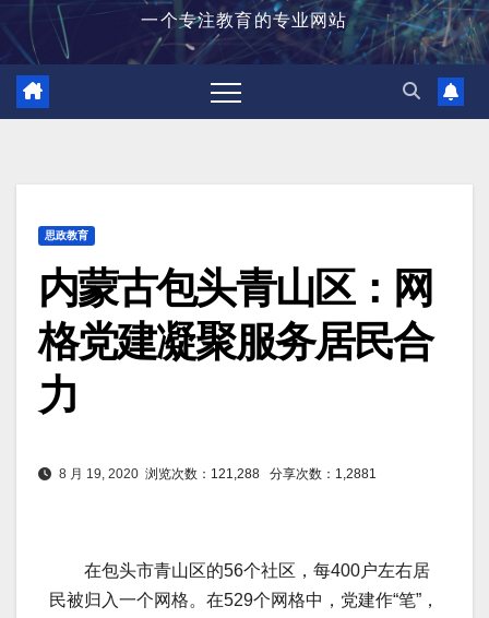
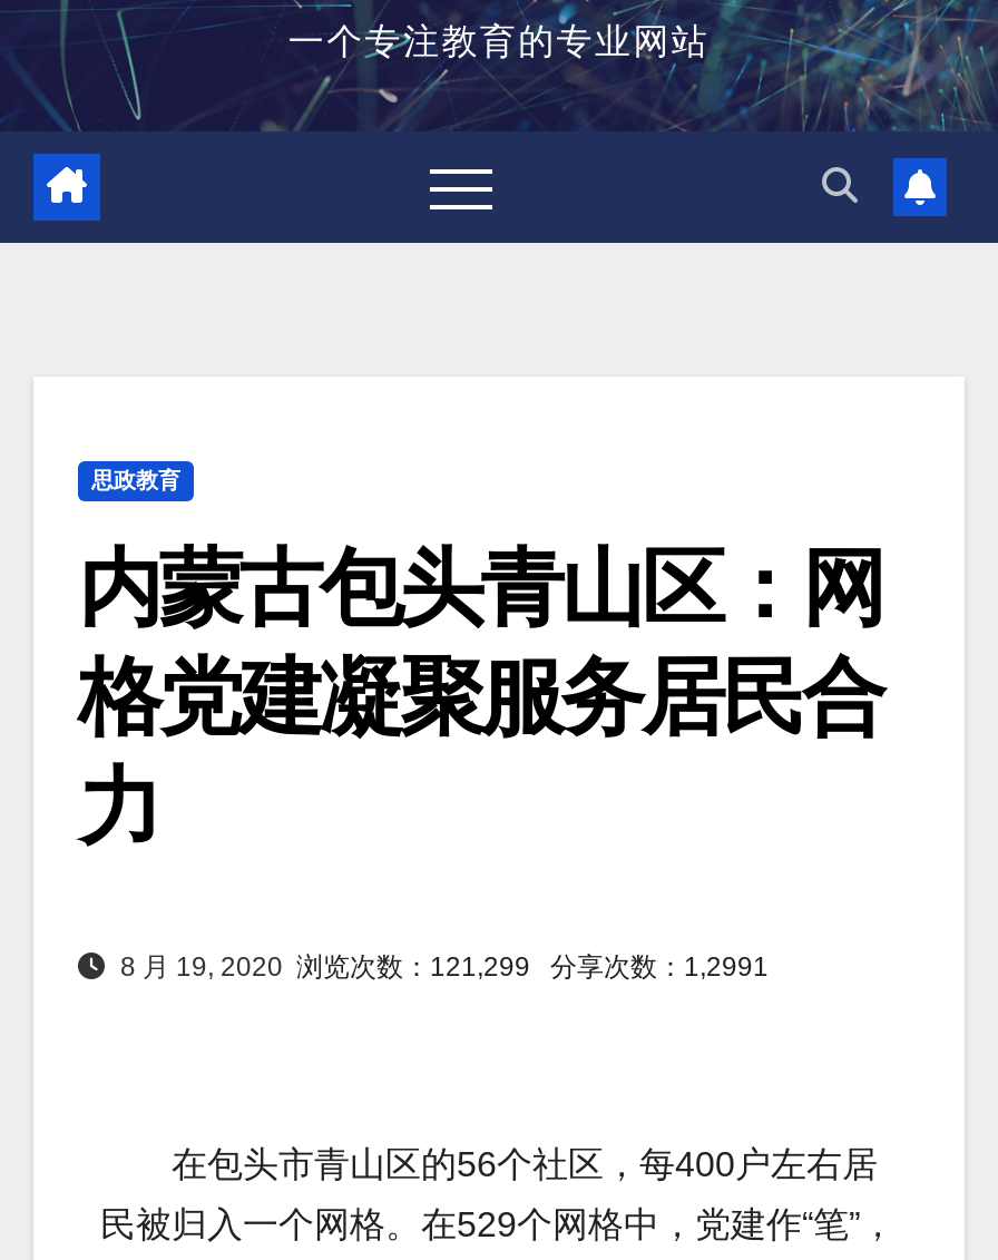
[56,467,260,482] 8 月 19, 2020浏览次数：121,288 -> [114,952,530,983] 8 月 19, 2020浏览次数：121,299
[270,467,377,482] 分享次数：1,2881 -> [550,952,769,983] 分享次数：1,2991

